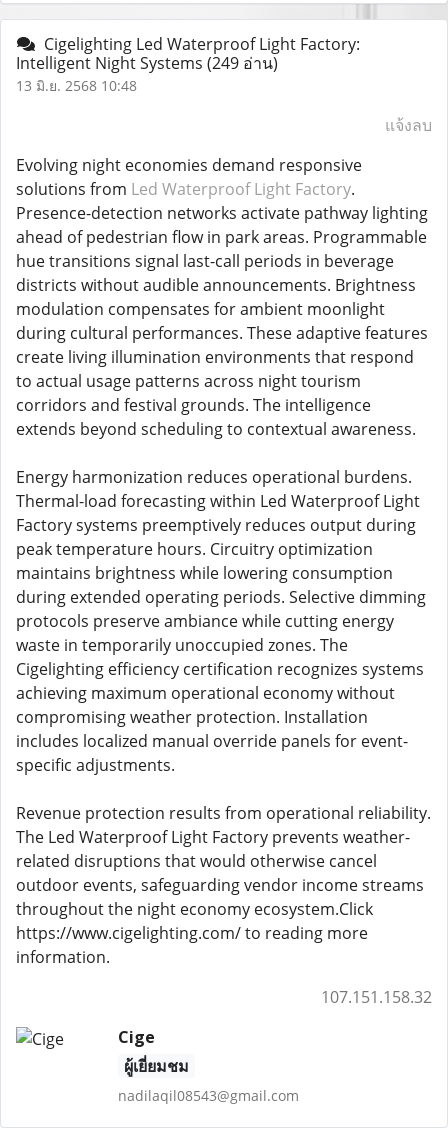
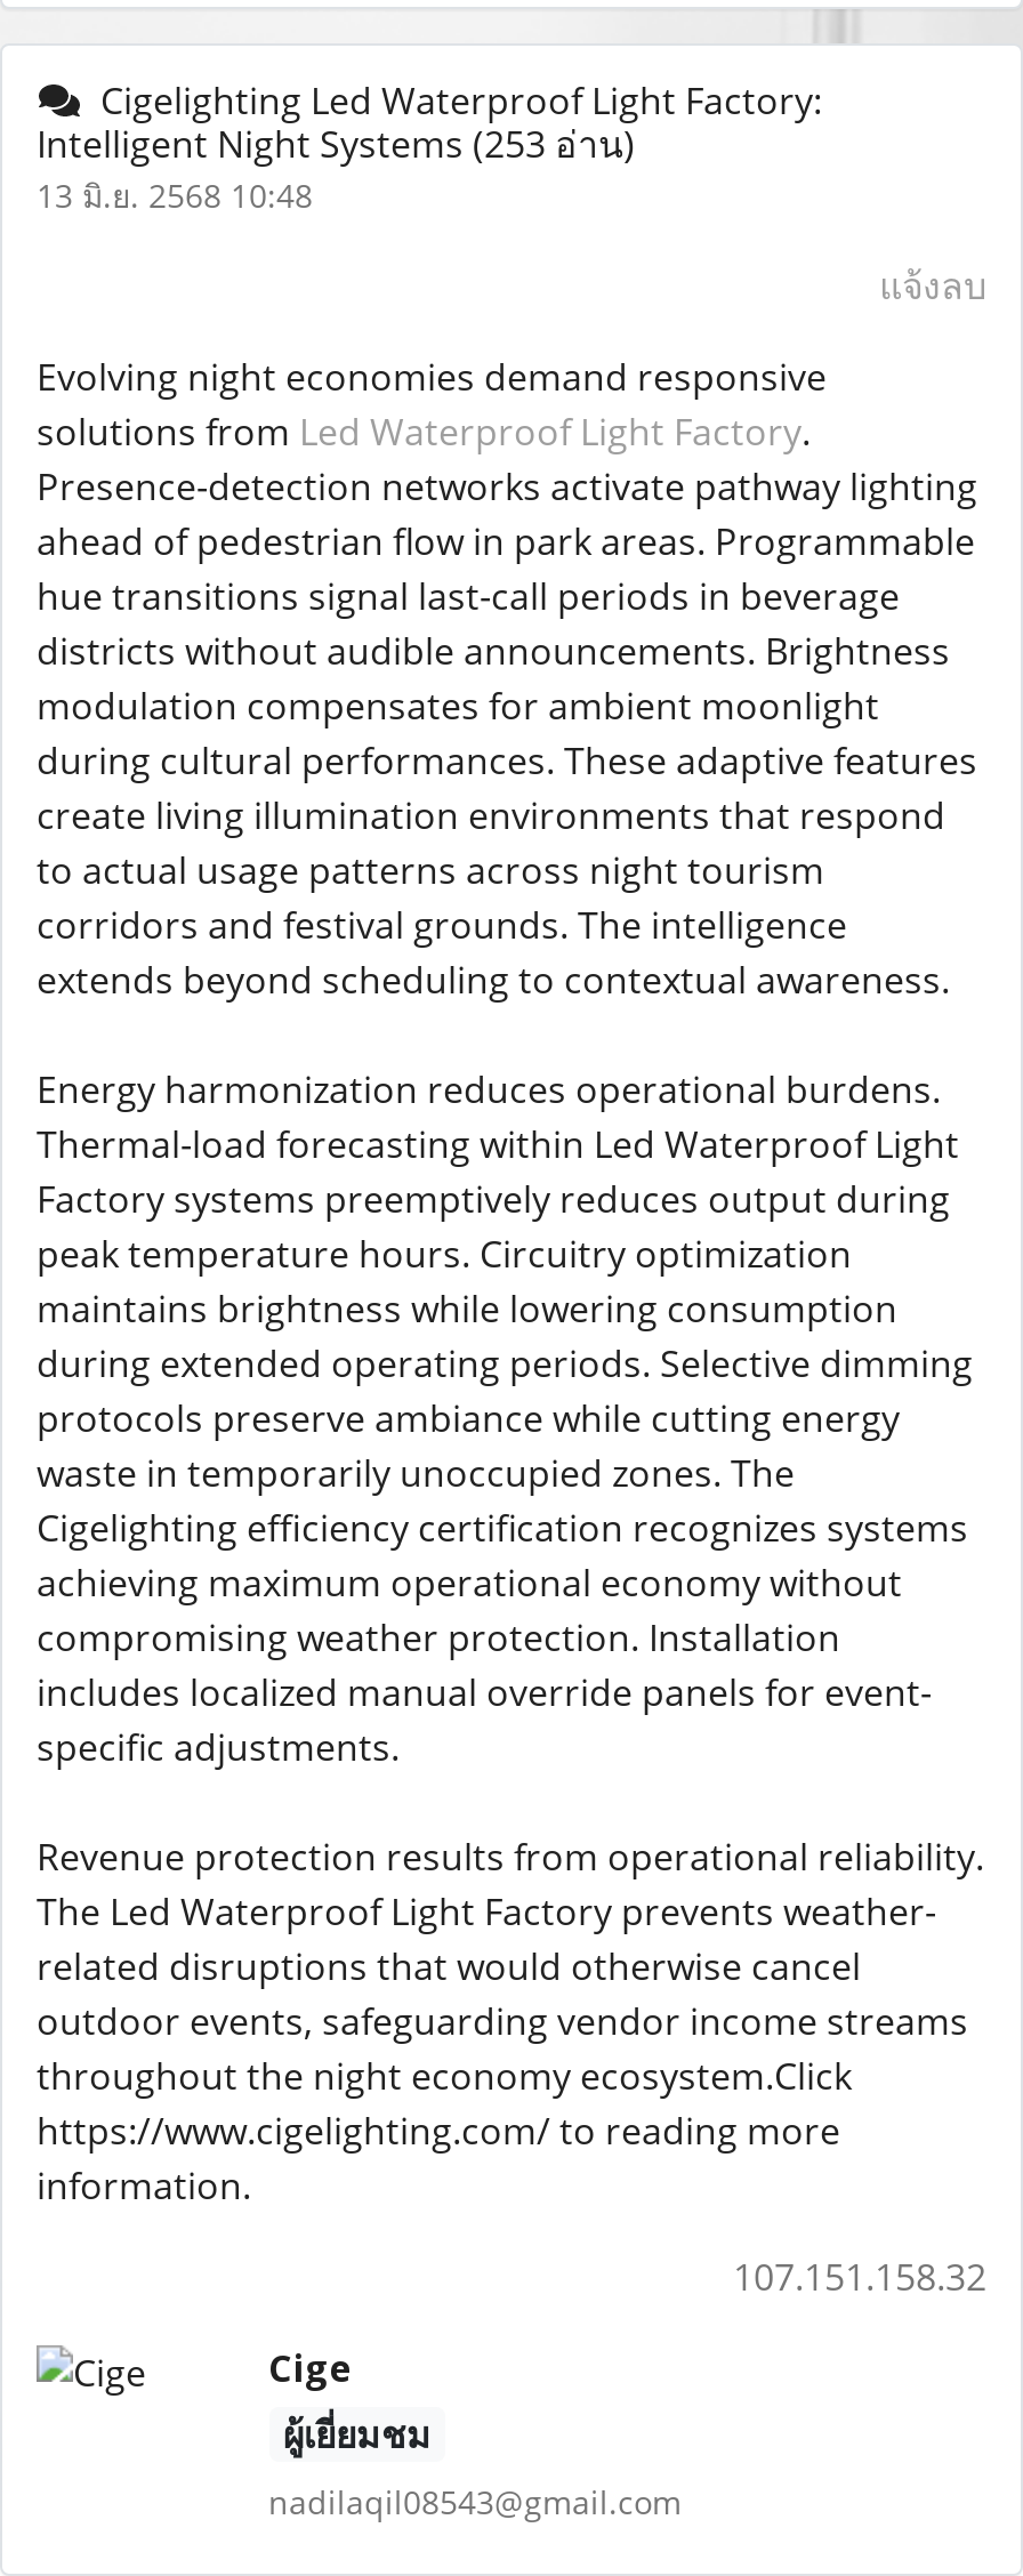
[16,52,278,74] Intelligent Night Systems (249 อ่าน) -> [37,119,635,169] Intelligent Night Systems (253 อ่าน)

